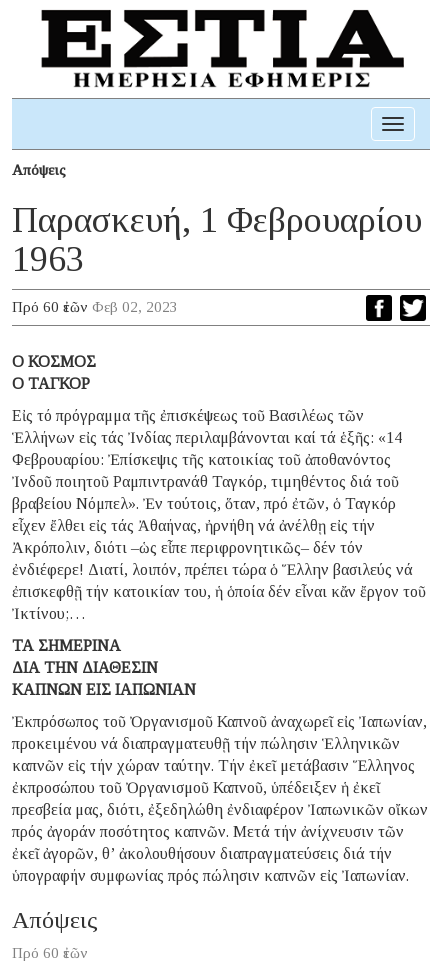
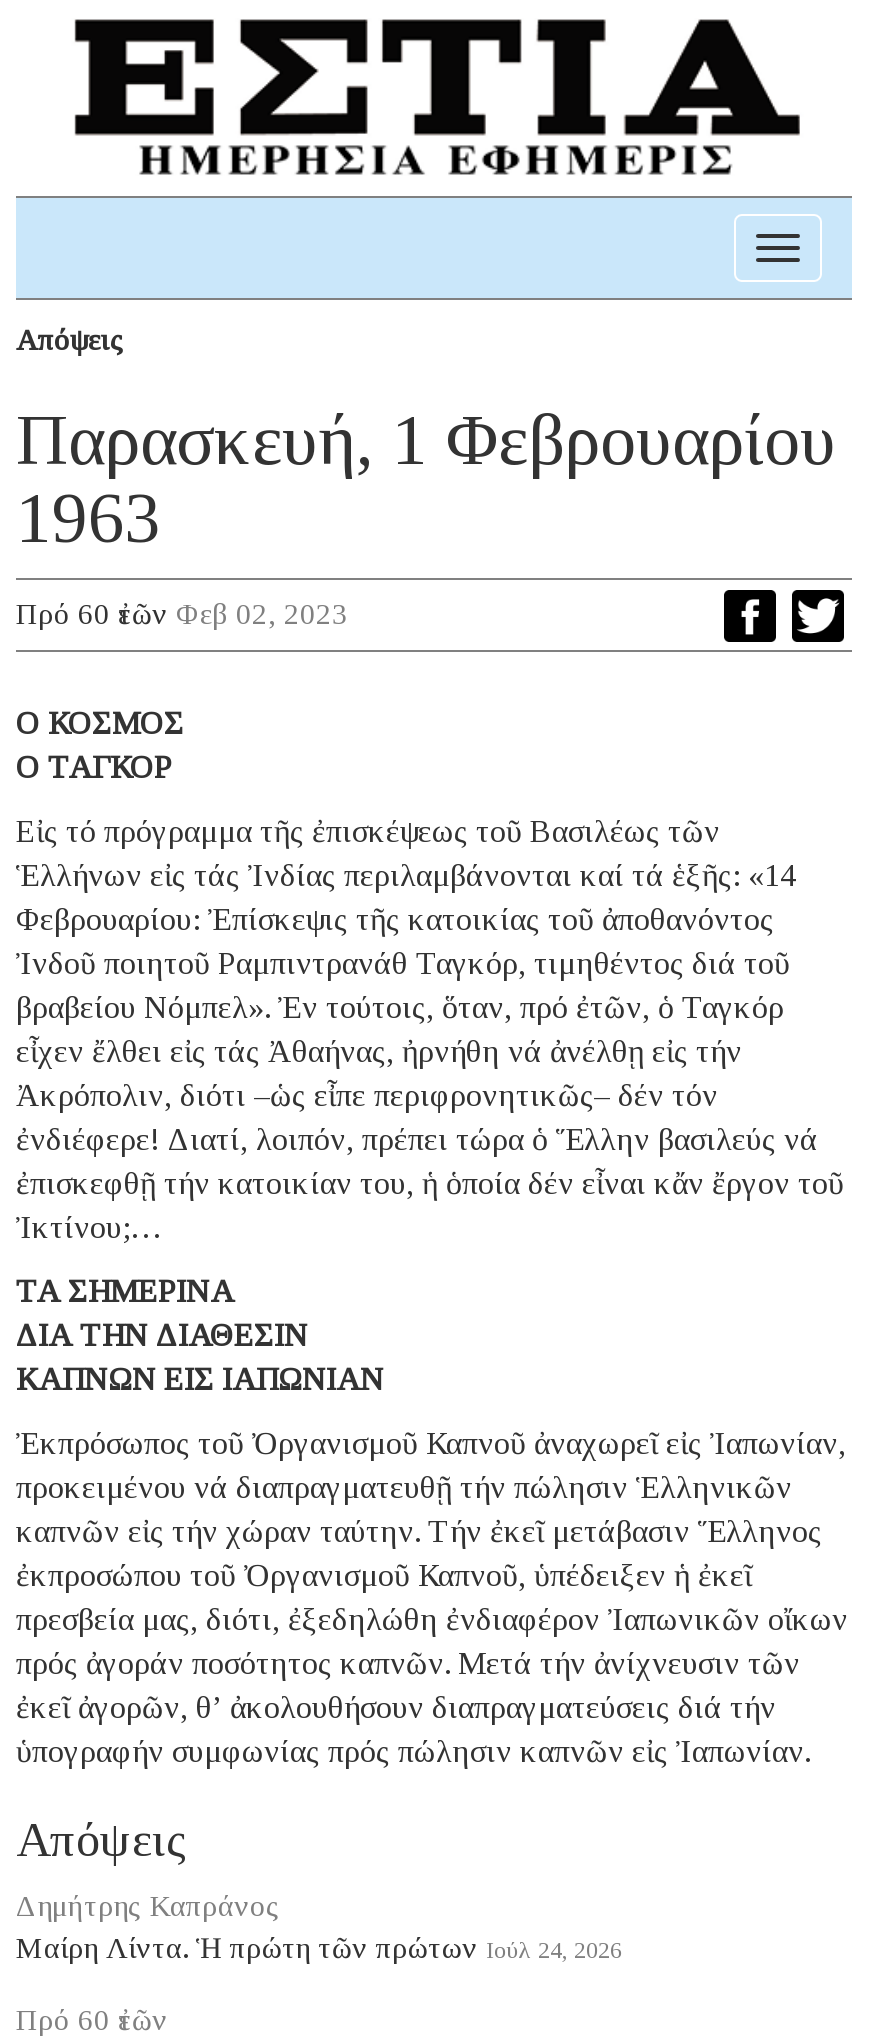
none -> [16,1889,622,1963] Δημήτρης Καπράνος | Μαίρη Λίντα. Ἡ πρώτη τῶν πρώτων Ιούλ 24, 2026

